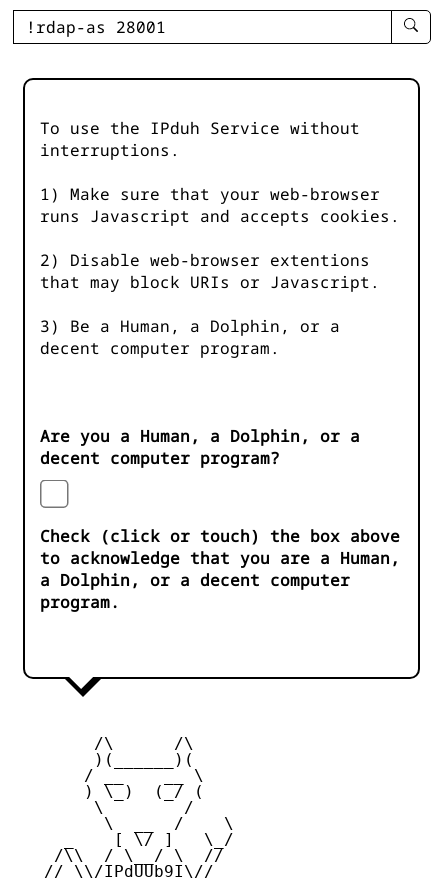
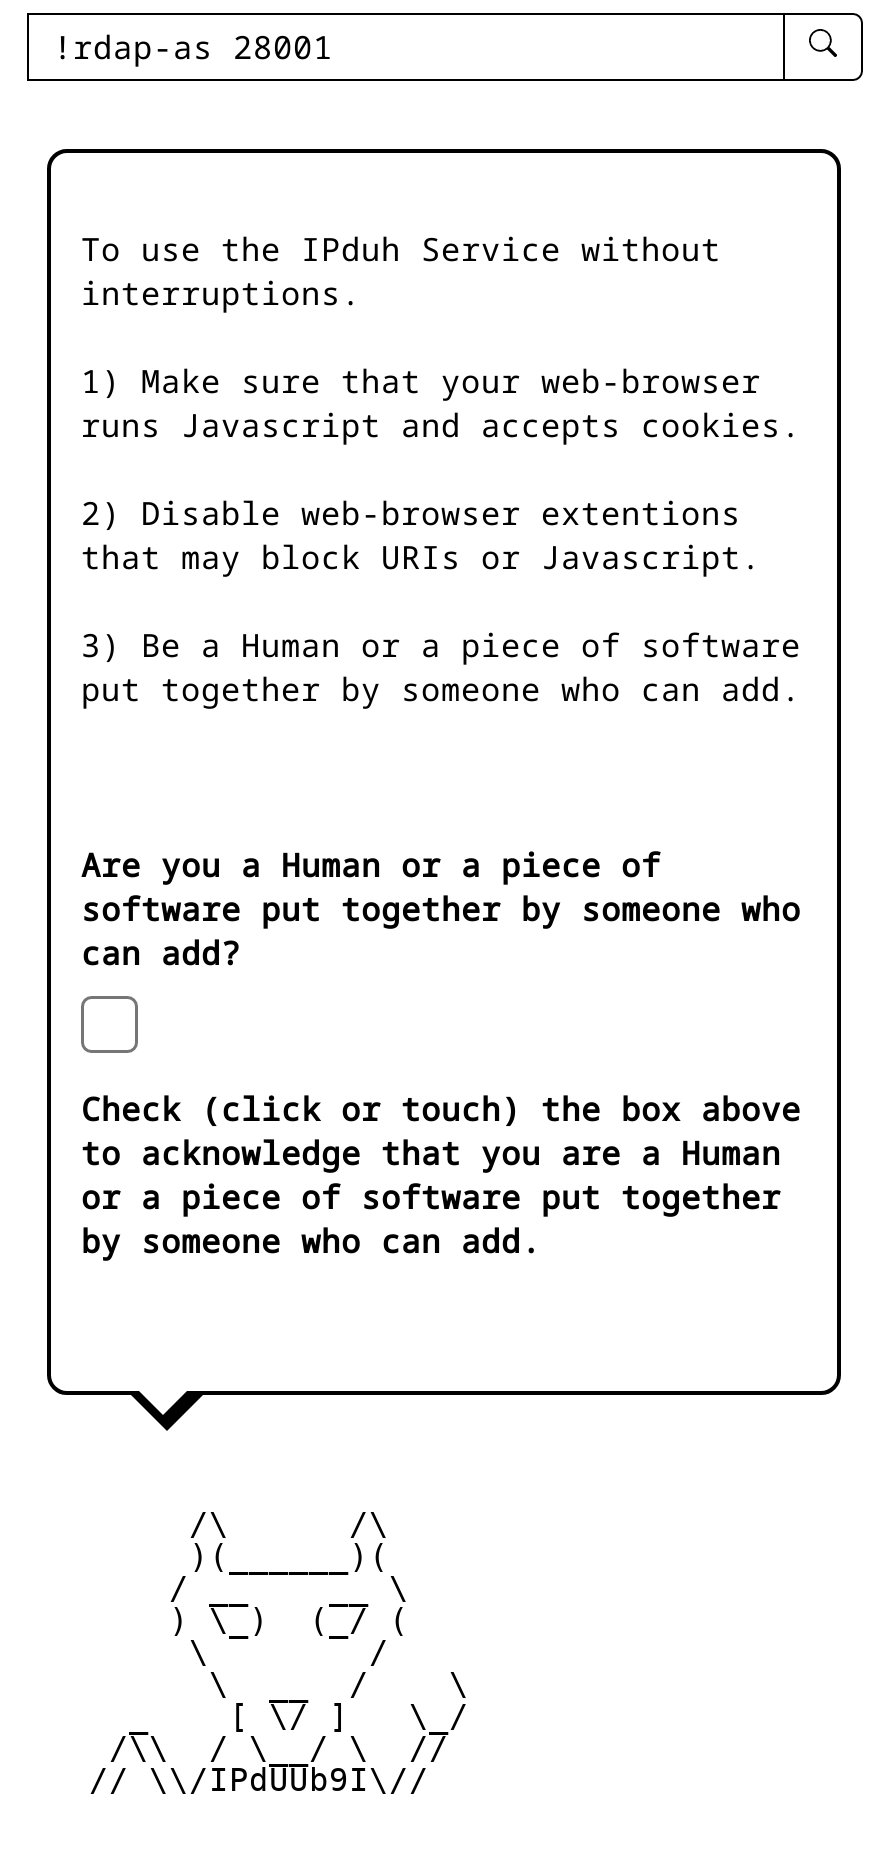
[40,315,340,359] 3) Be a Human, a Dolphin, or a | decent computer program. -> [81,623,801,711] 3) Be a Human or a piece of software | put together by someone who can add.
[40,425,360,469] Are you a Human, a Dolphin, or a | decent computer program? -> [81,843,801,975] Are you a Human or a piece of | software put together by someone who | can add?
[40,547,400,613] to acknowledge that you are a Human, | a Dolphin, or a decent computer | program. -> [81,1131,781,1263] to acknowledge that you are a Human | or a piece of software put together | by someone who can add.

